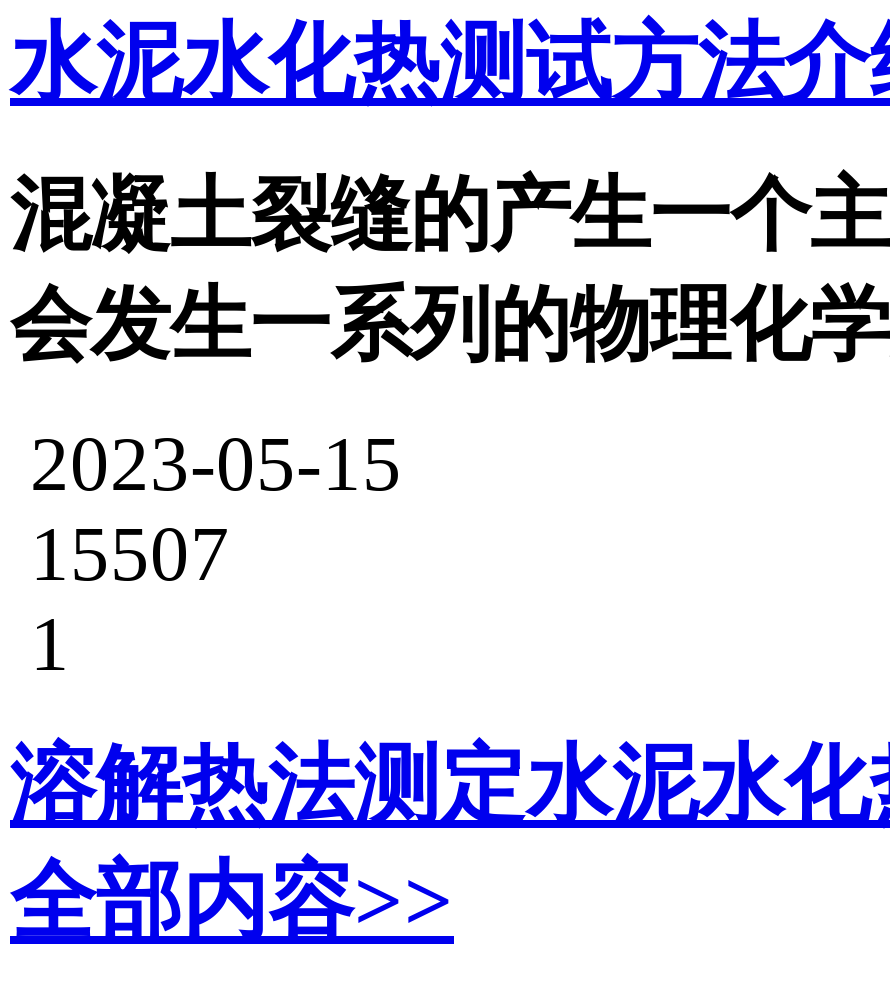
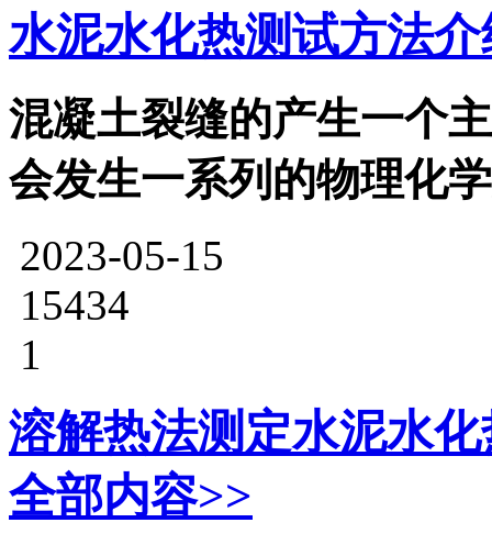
[10,510,230,596] 15507 -> [9,282,130,329] 15434

